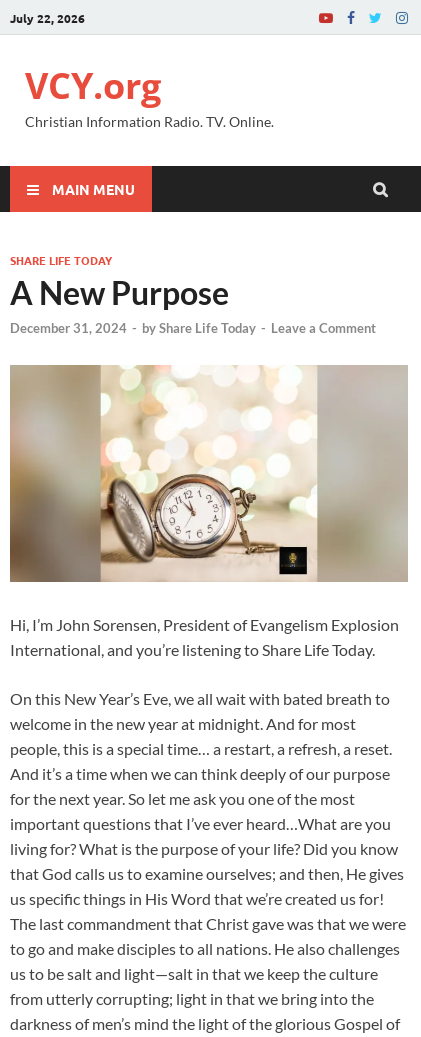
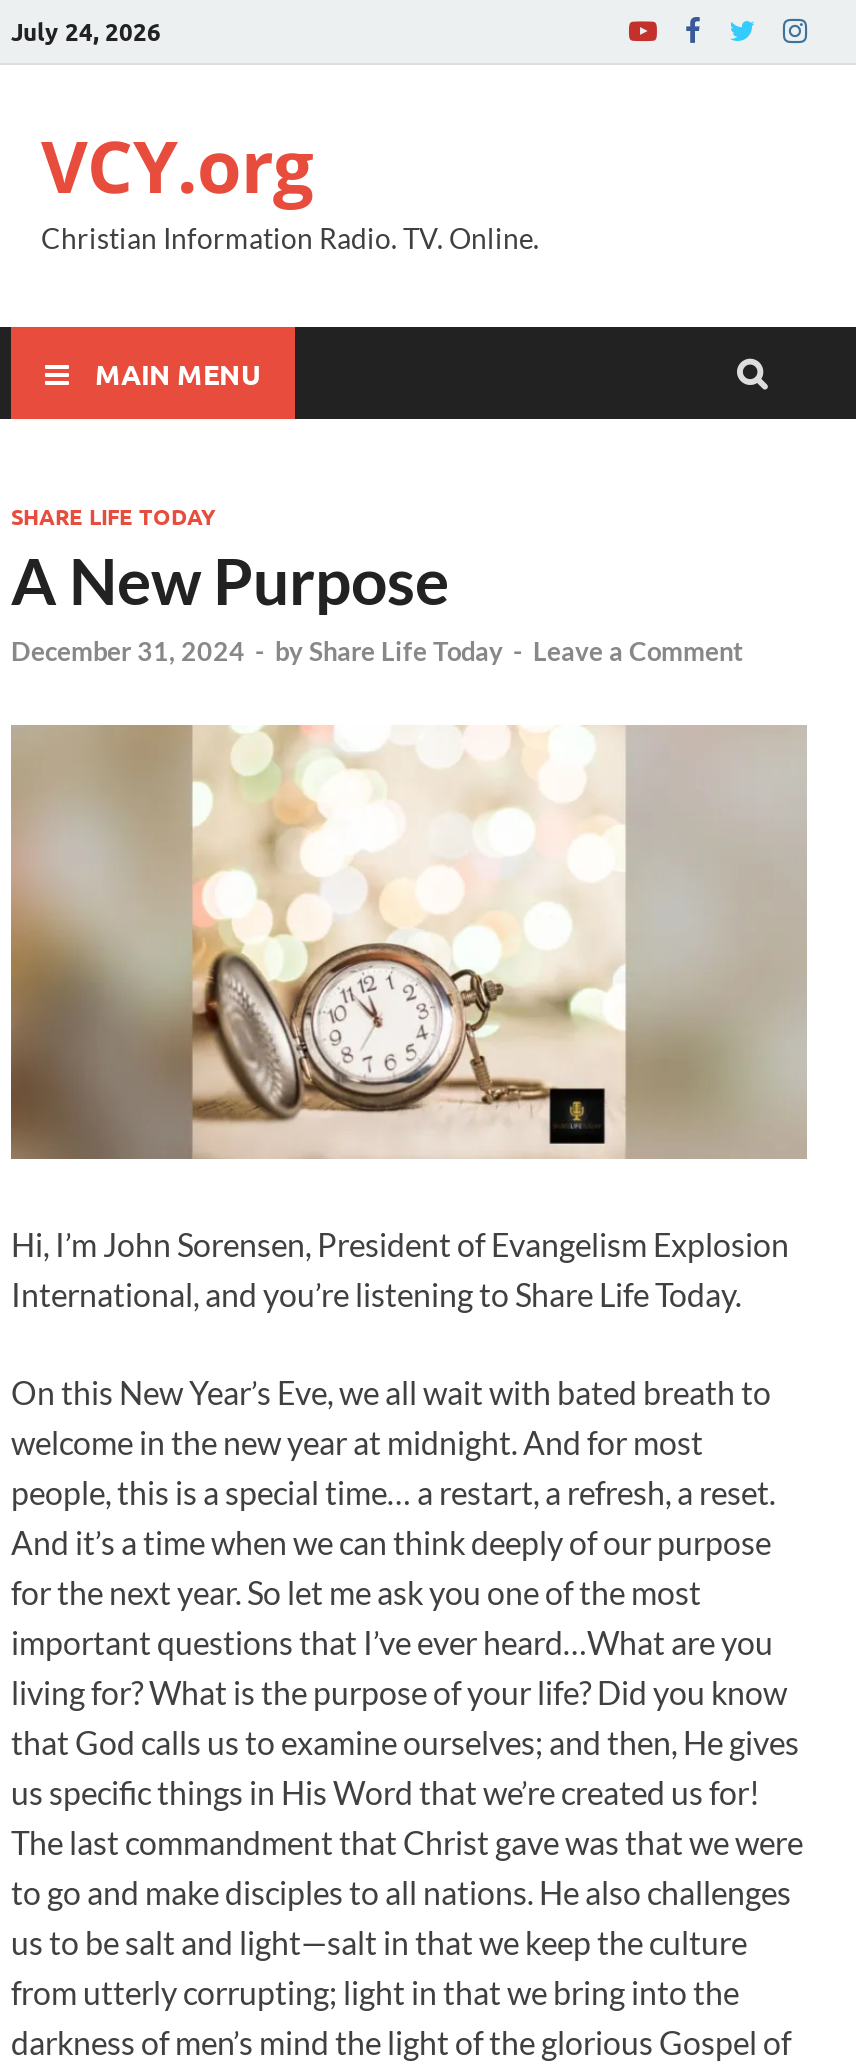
[10,9,85,25] July 22, 2026 -> [11,14,161,46] July 24, 2026

